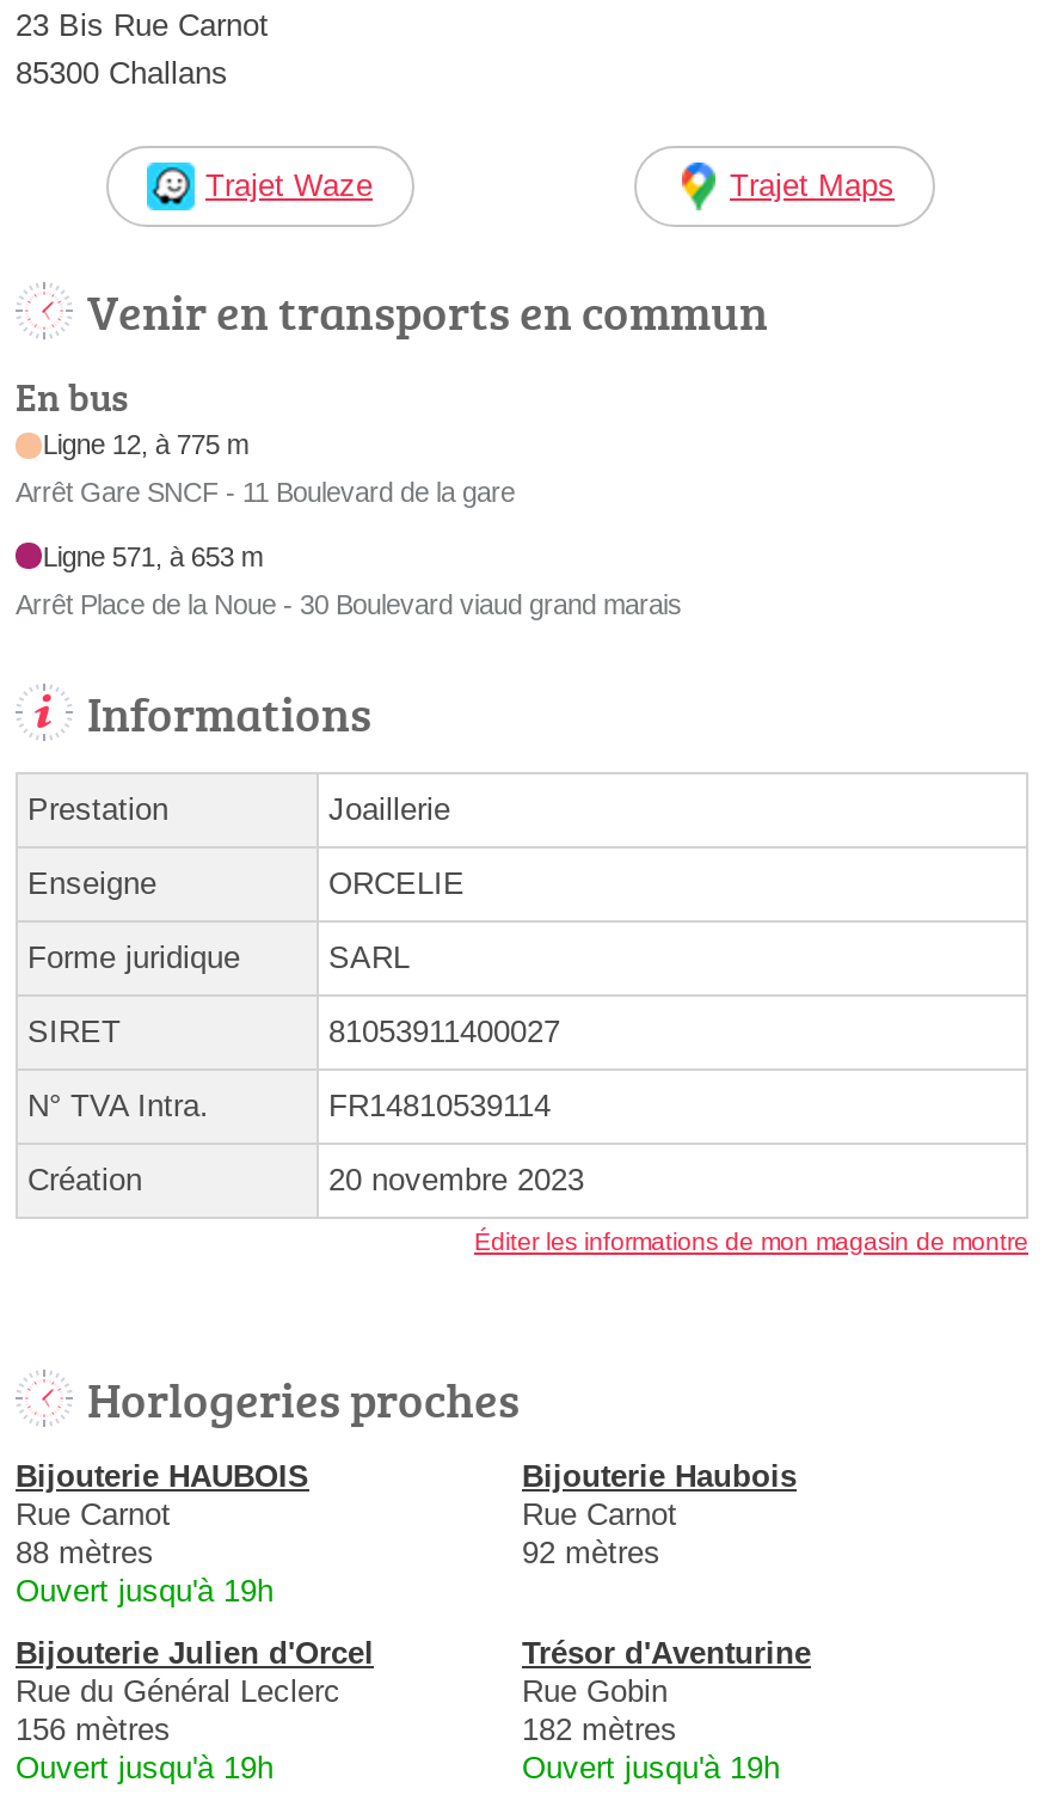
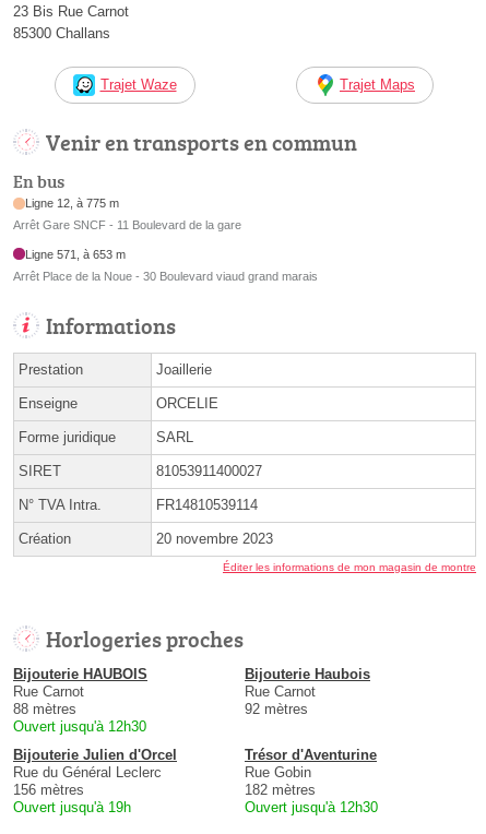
[16,1572,274,1608] Ouvert jusqu'à 19h -> [13,718,146,734] Ouvert jusqu'à 12h30
[522,1749,780,1785] Ouvert jusqu'à 19h -> [245,799,378,815] Ouvert jusqu'à 12h30

